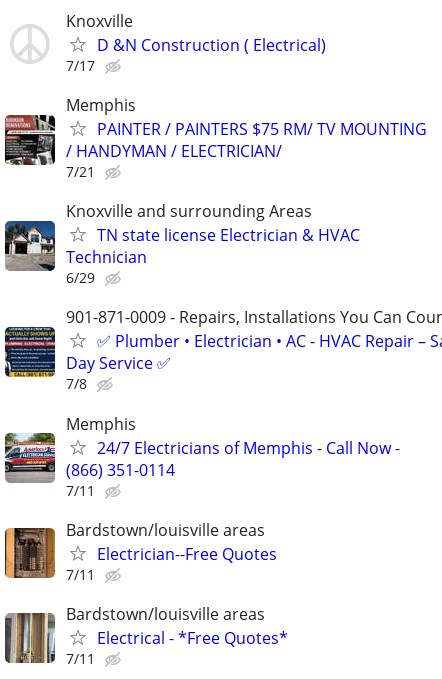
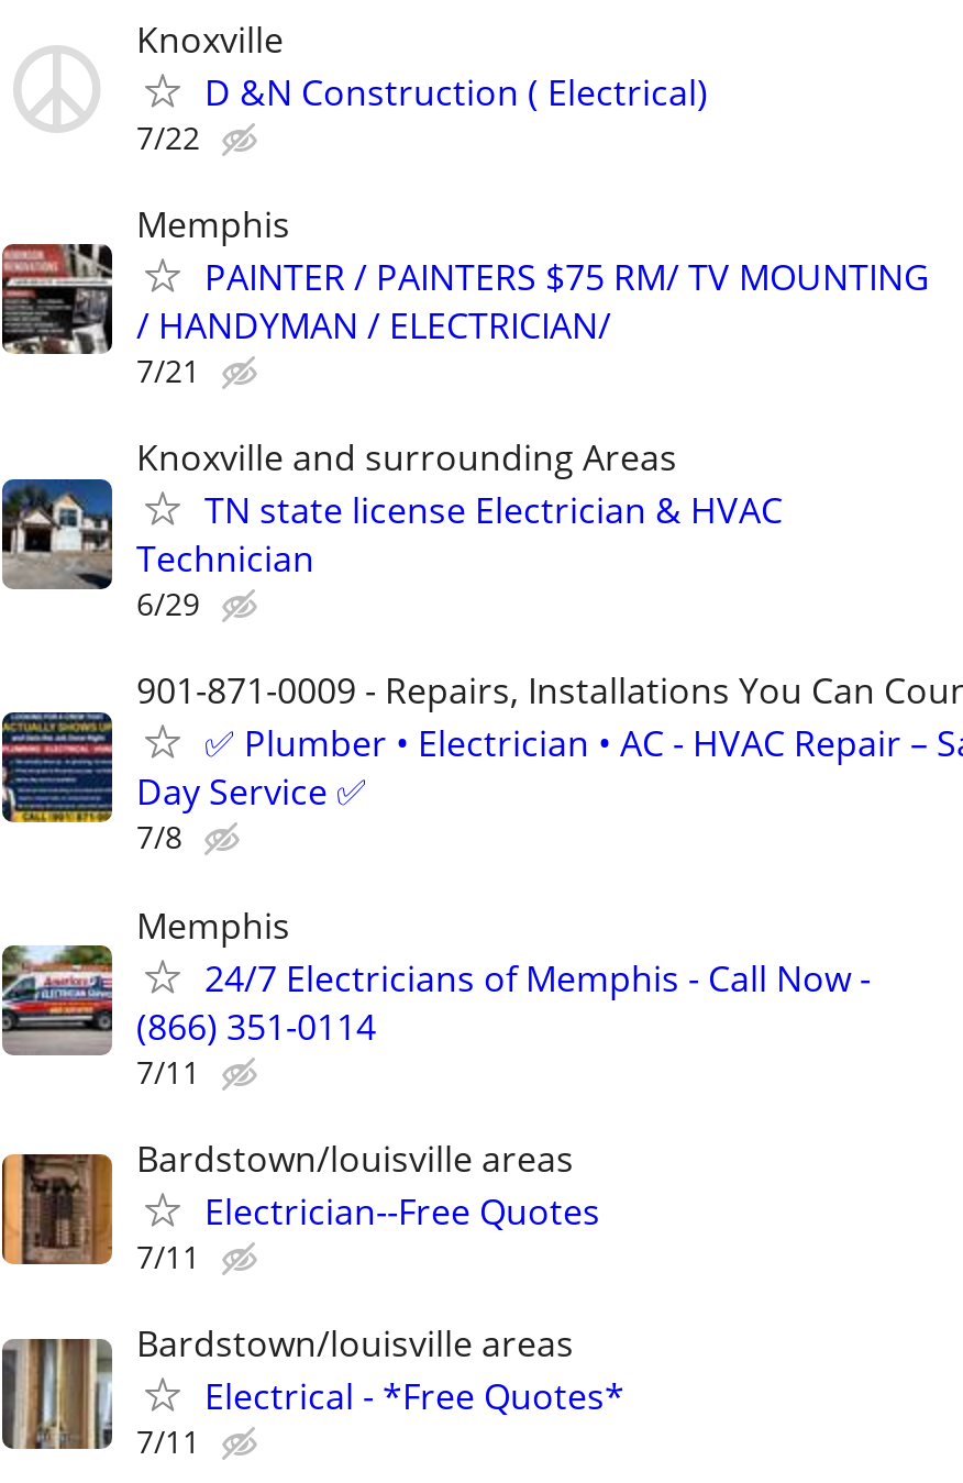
[66,56,95,75] 7/17 -> [136,116,200,158] 7/22

